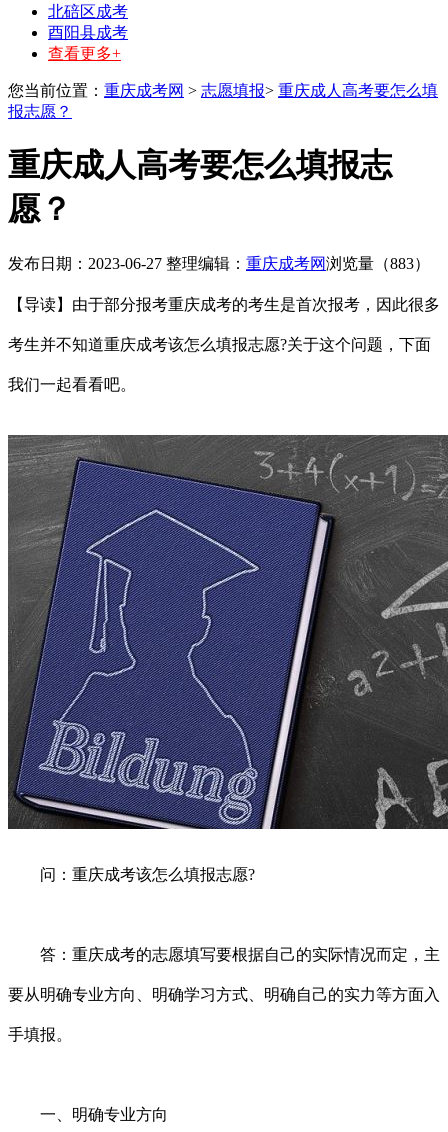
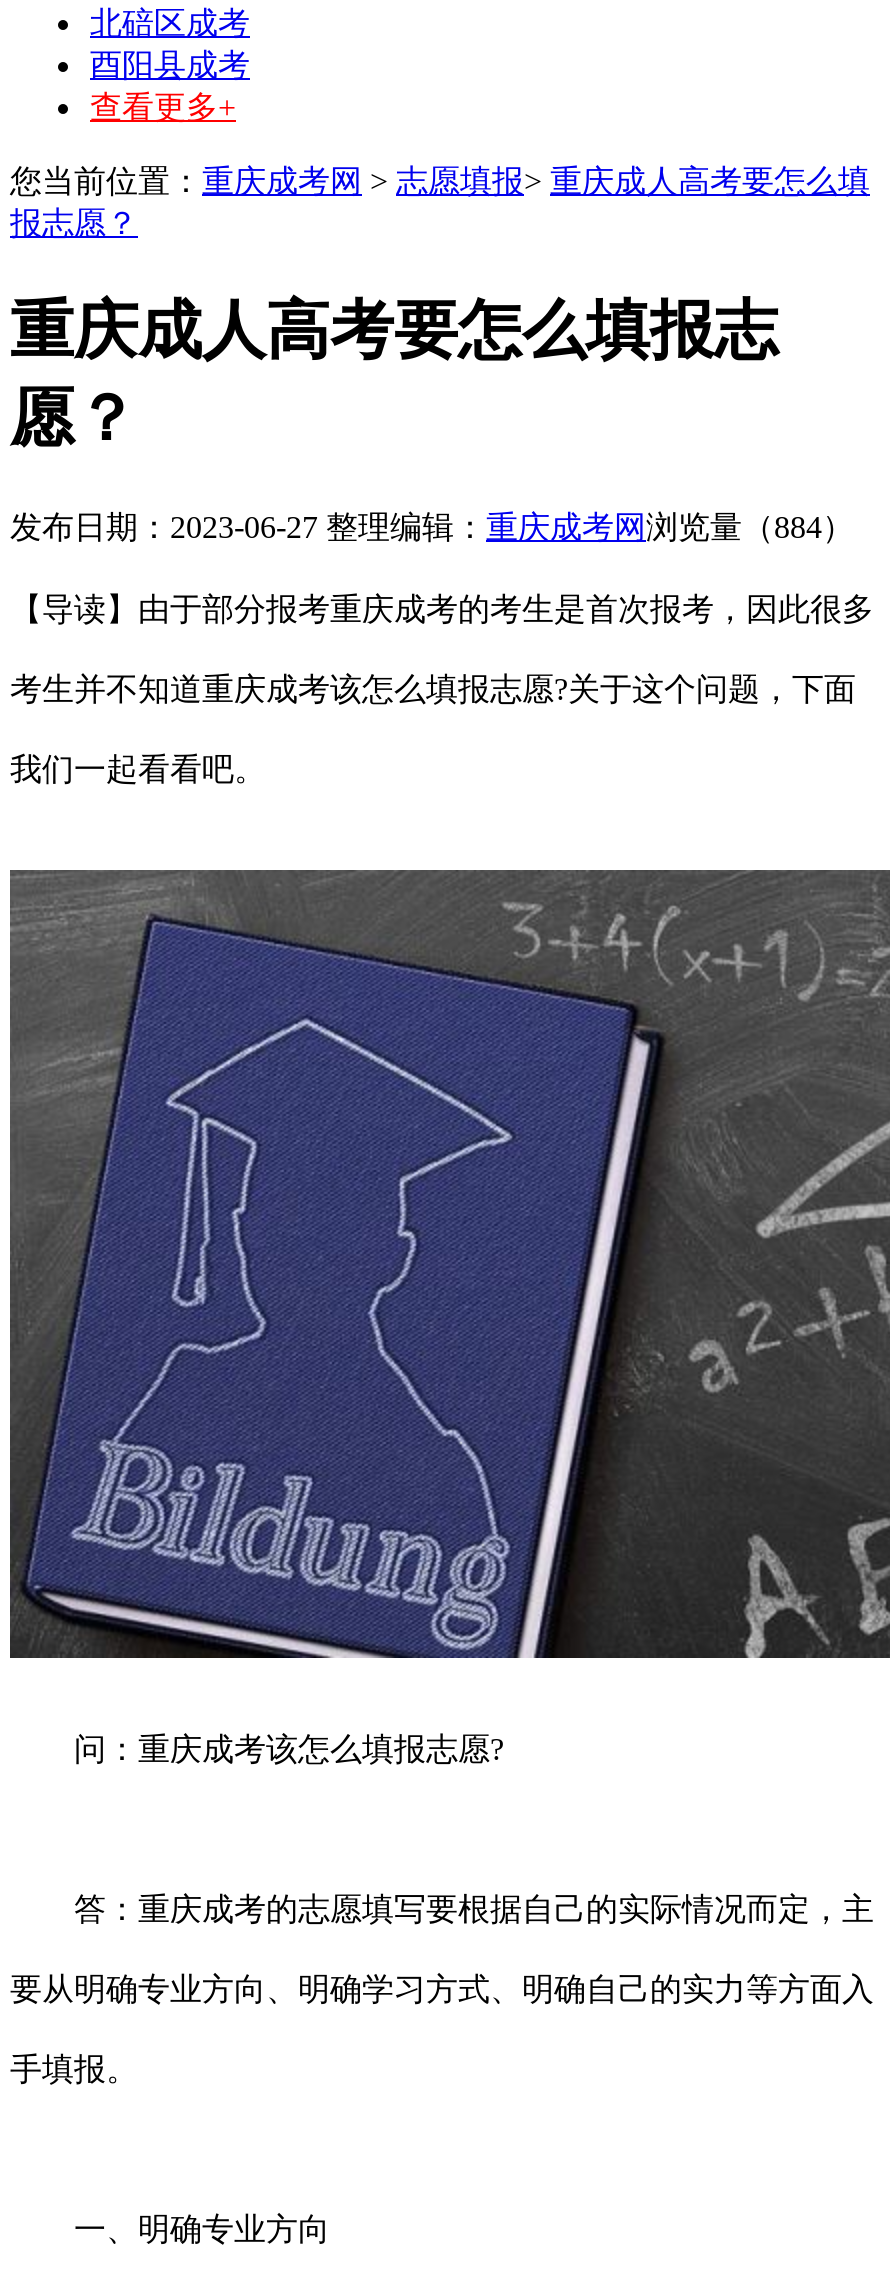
[8,255,430,272] 发布日期：2023-06-27 整理编辑：重庆成考网浏览量（883） -> [10,510,854,544] 发布日期：2023-06-27 整理编辑：重庆成考网浏览量（884）

